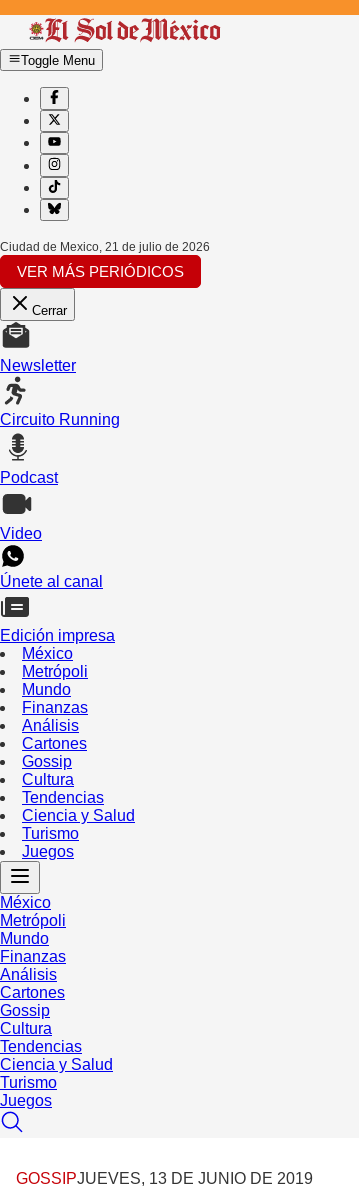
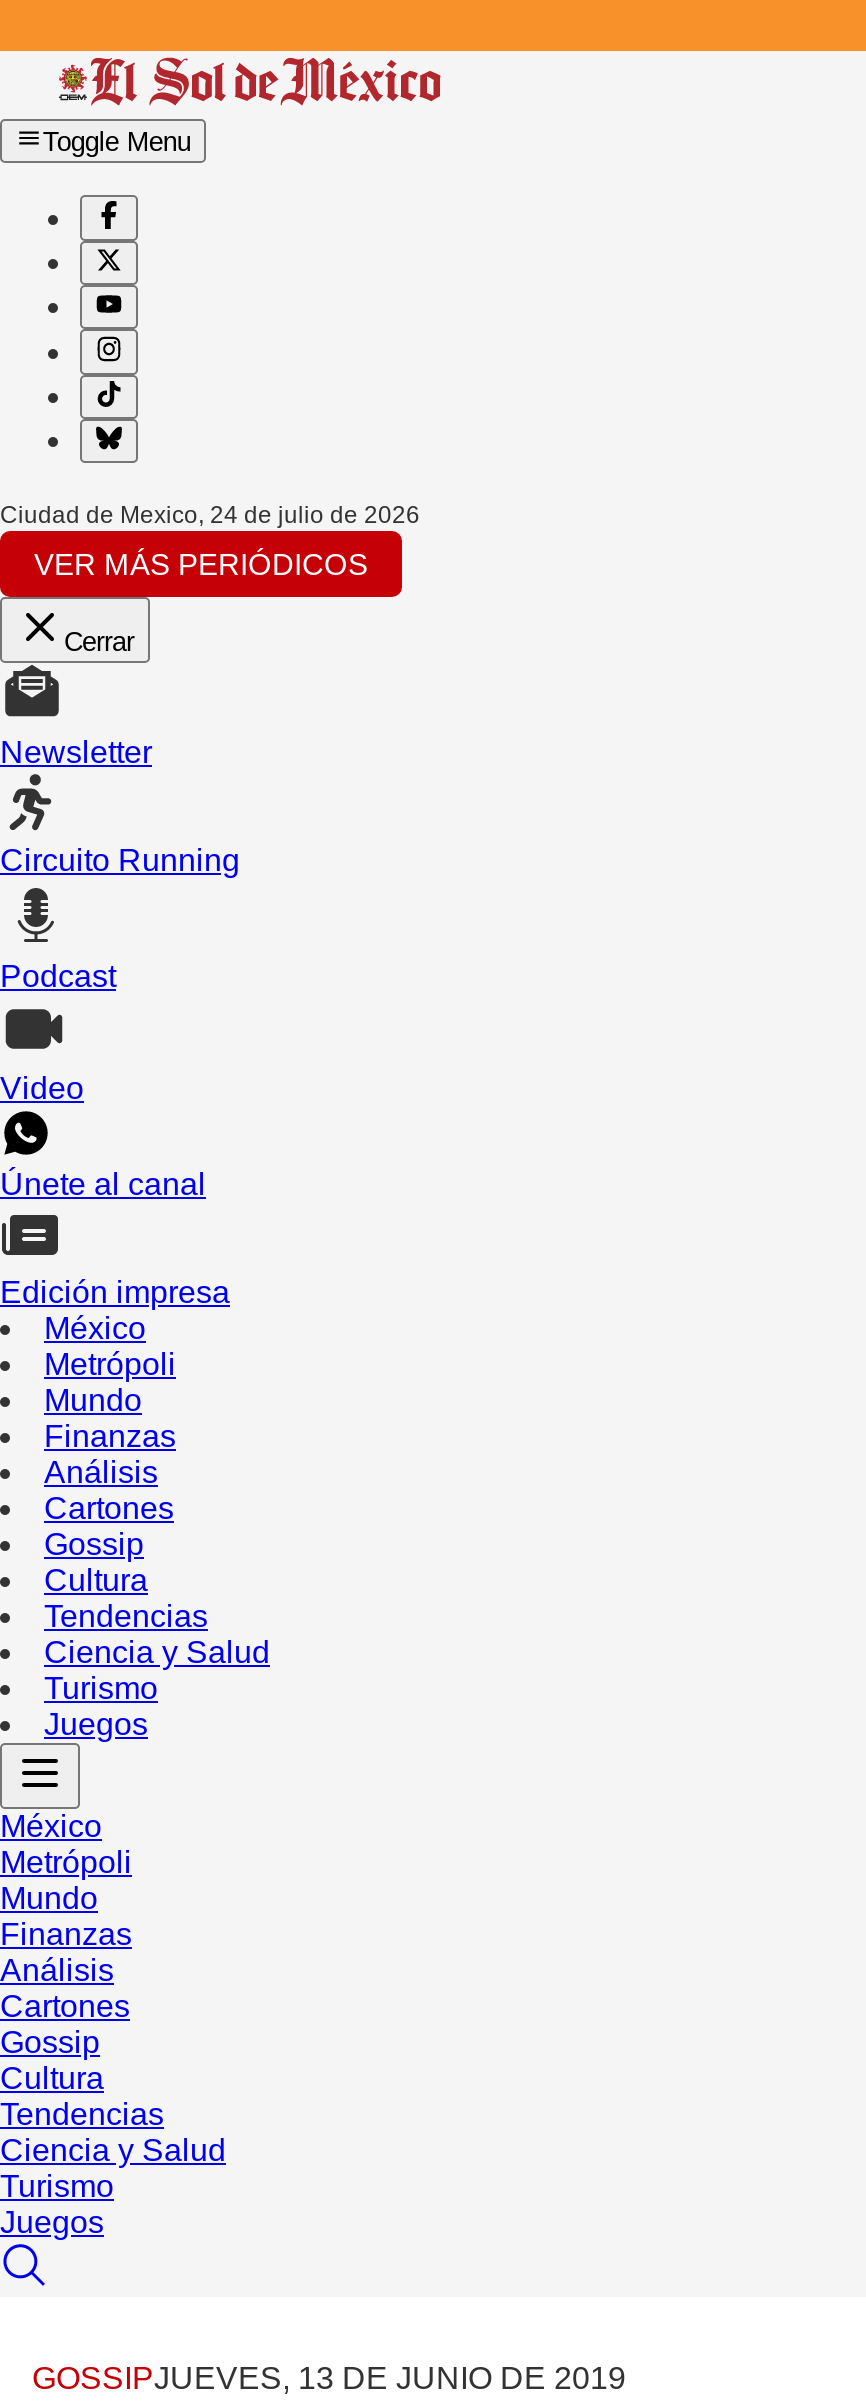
[0,240,210,254] Ciudad de Mexico, 21 de julio de 2026 -> [0,502,420,530] Ciudad de Mexico, 24 de julio de 2026

